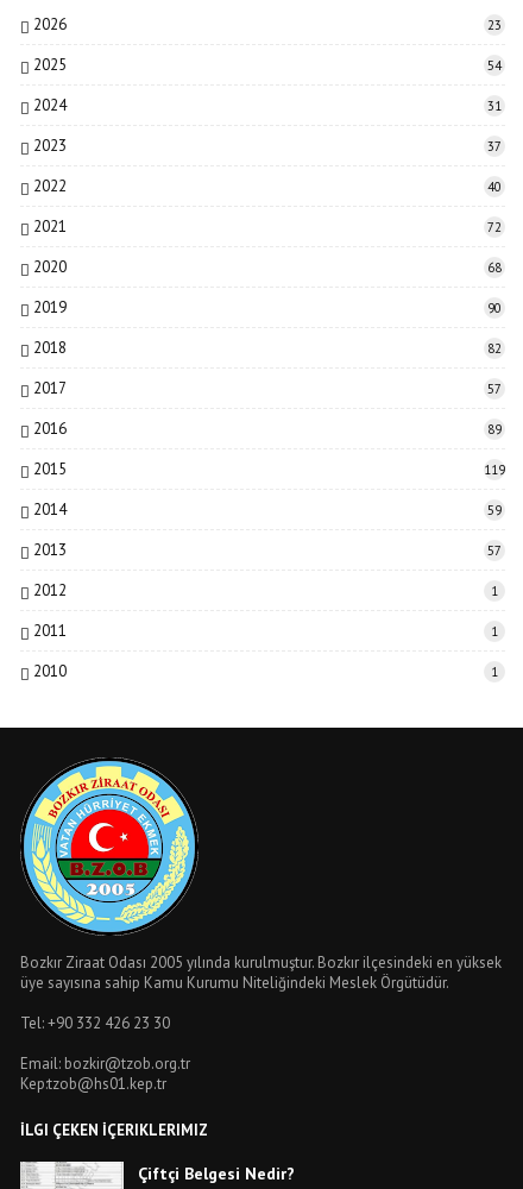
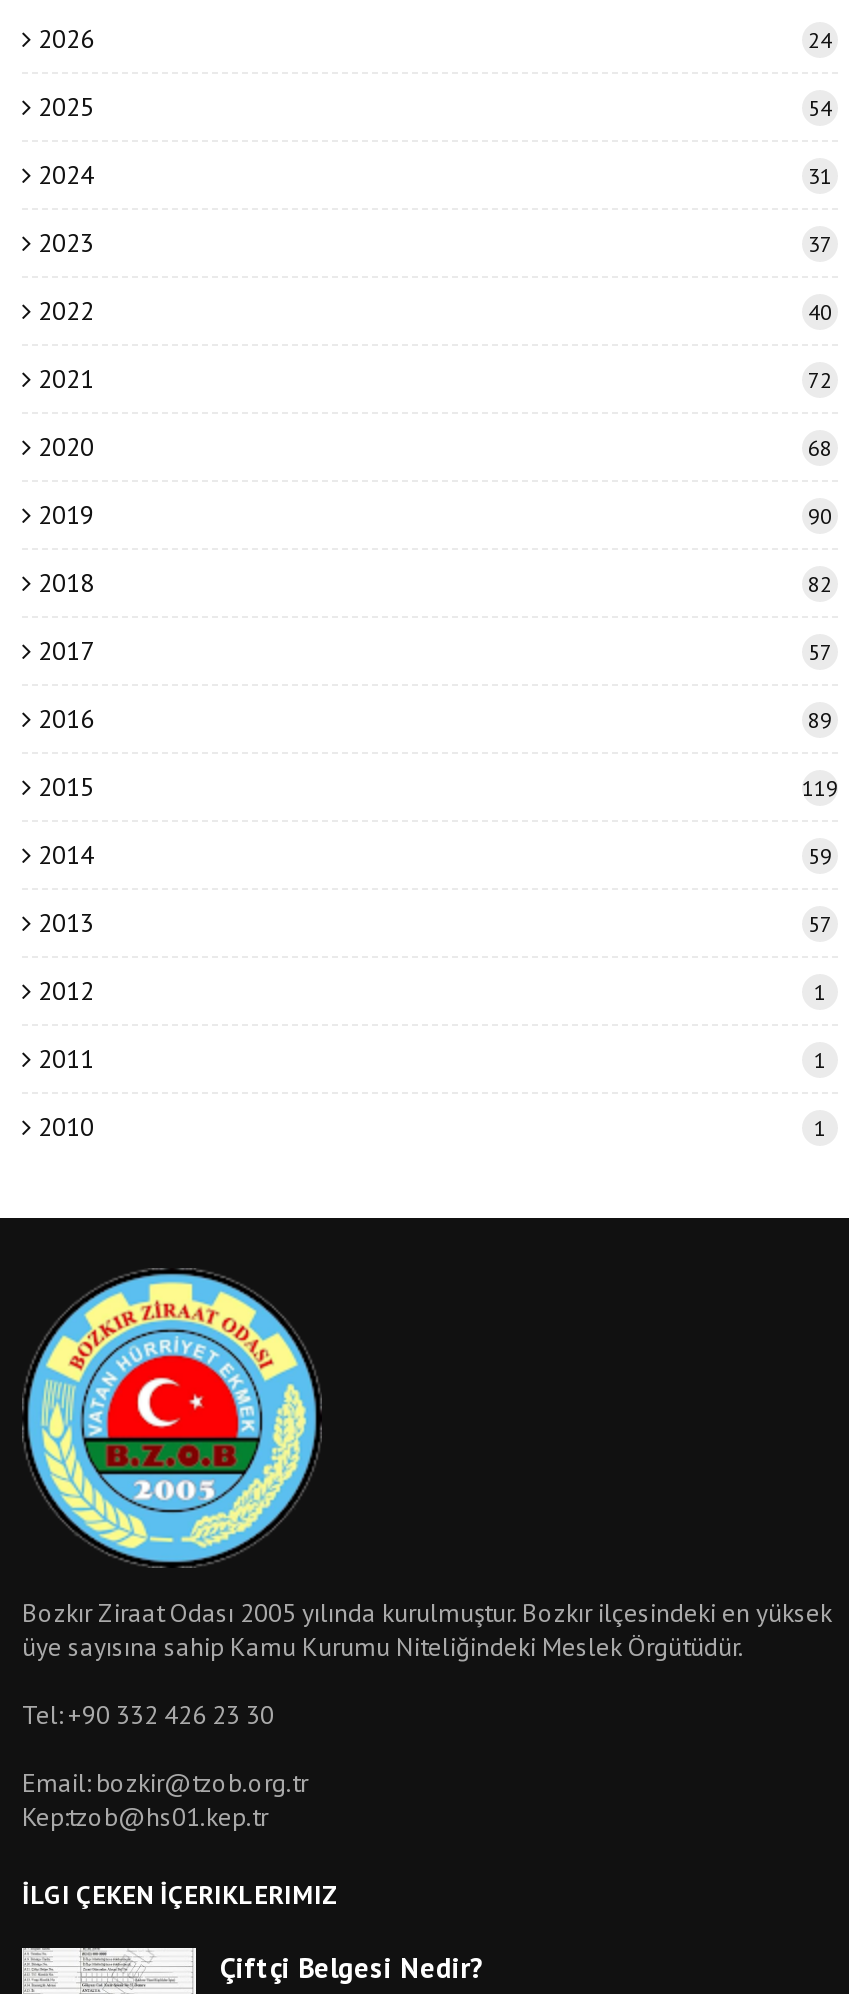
[487,17,502,33] 23 -> [808,26,832,54] 24

